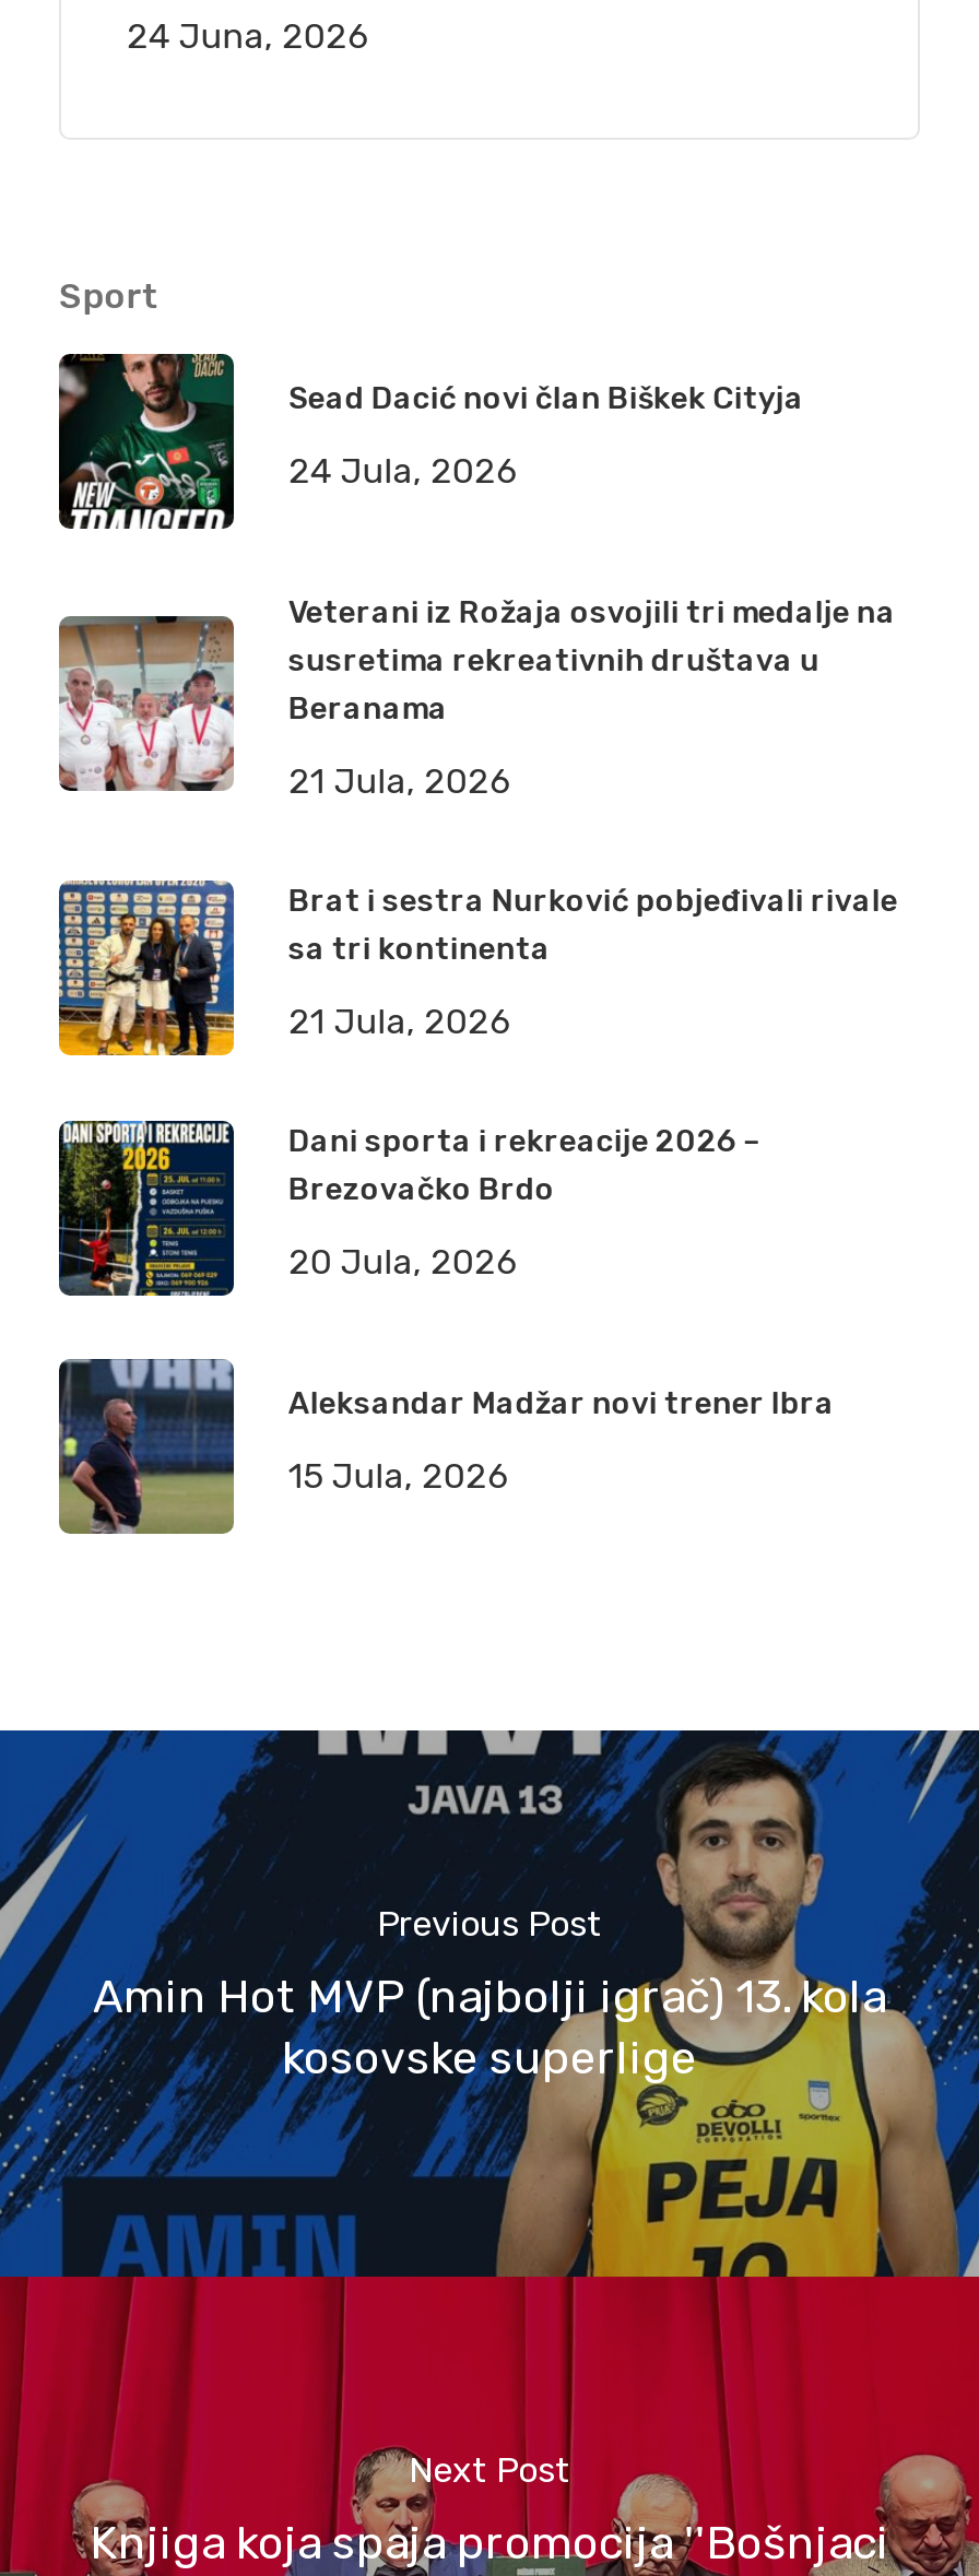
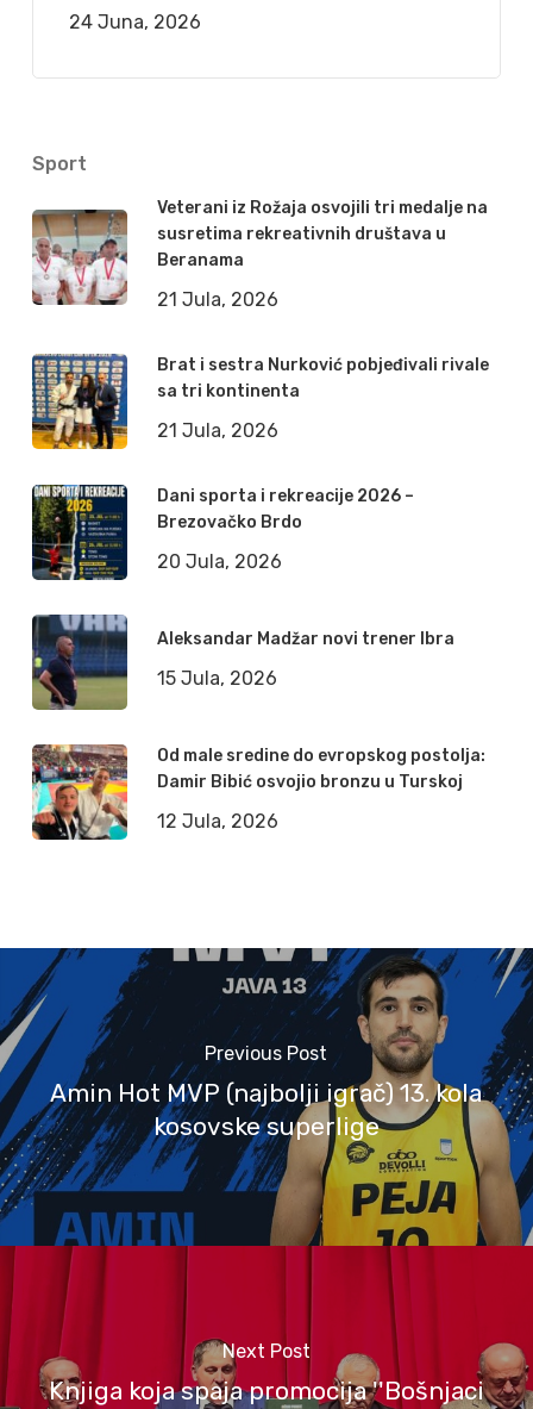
[57,352,804,531] [image] | Sead Dacić novi član Biškek Cityja | 24 Jula, 2026 -> none
moved [55,594,898,1497] -> [30,198,489,690]: [image] | Veterani iz Rožaja osvojili tri medalje na | susretima rekreativnih društava u | ... | Aleksandar Madžar novi trener Ibra | 15 Jula, 2026
none -> [31,743,485,841] [image] | Od male sredine do evropskog postolja: | Damir Bibić osvojio bronzu u Turskoj | 12 Jula, 2026

